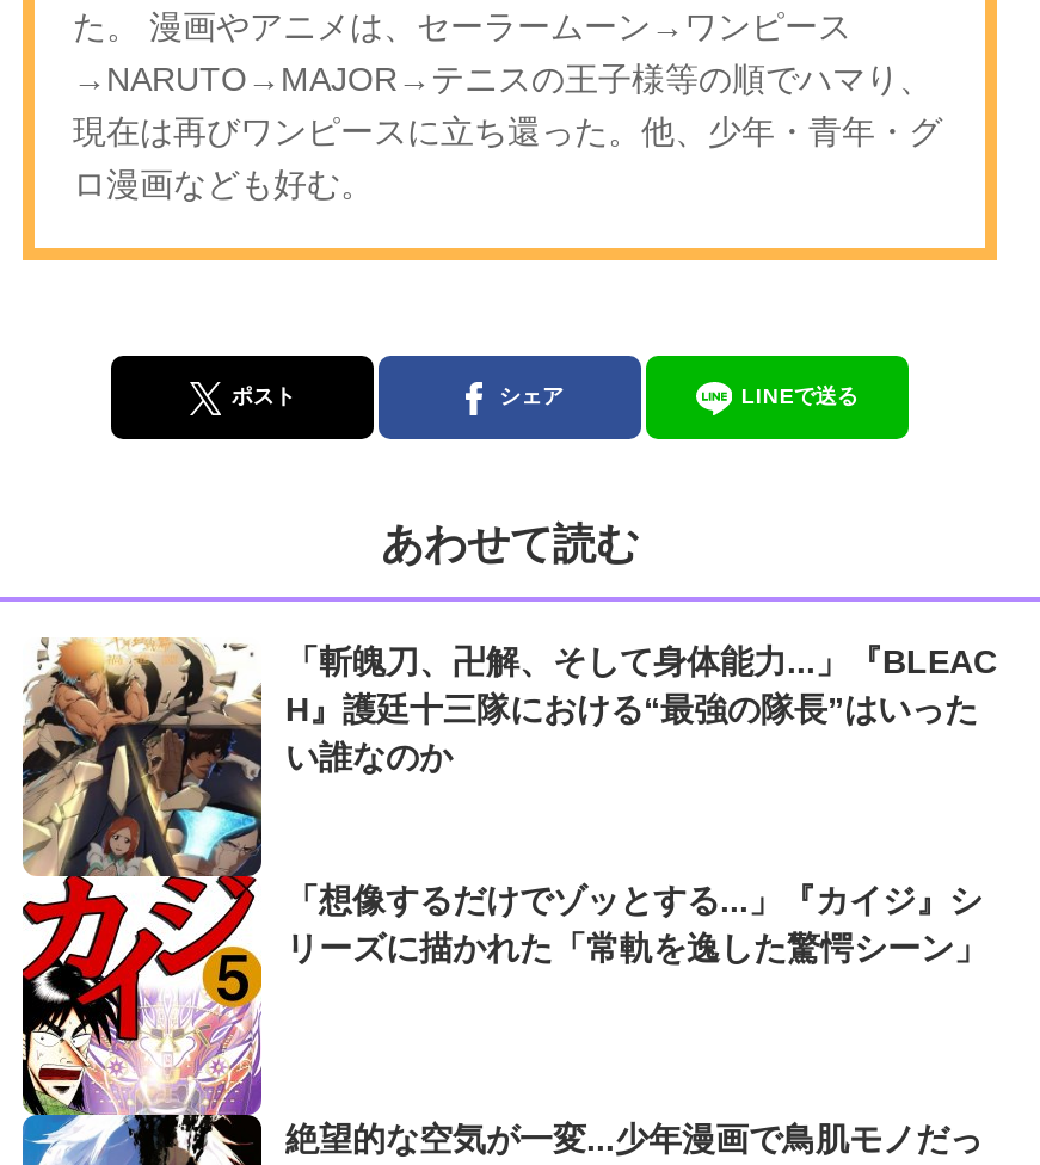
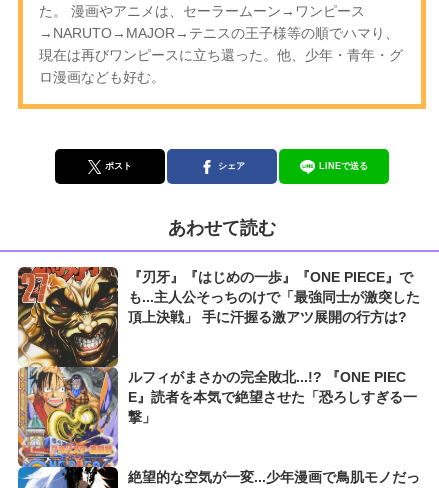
[20,637,997,1117] [image] | 「斬魄刀、卍解、そして身体能力...」『BLEAC | H』護廷十三隊における“最強の隊長”はいった | い誰なのか -> [17,266,420,468] [image] | 『刃牙』『はじめの一歩』『ONE PIECE』で | も...主人公そっちのけで「最強同士が激突した | 頂上決戦」 手に汗握る激アツ展開の行方は?
[285,882,987,968] 「想像するだけでゾッとする...」『カイジ』シ | リーズに描かれた「常軌を逸した驚愕シーン」 -> [128,369,417,425] ルフィがまさかの完全敗北...!? 『ONE PIEC | E』読者を本気で絶望させた「恐ろしすぎる一 | 撃」

